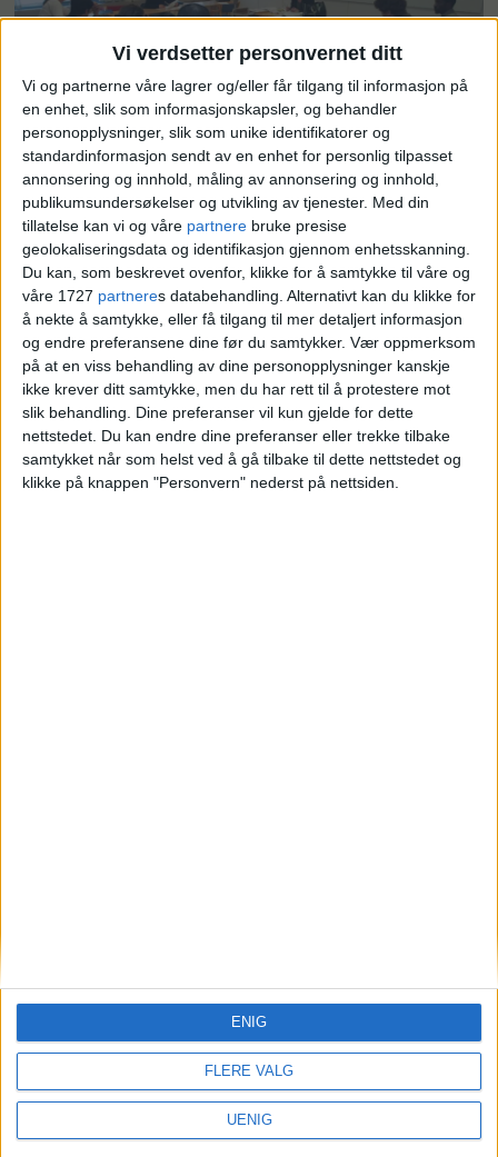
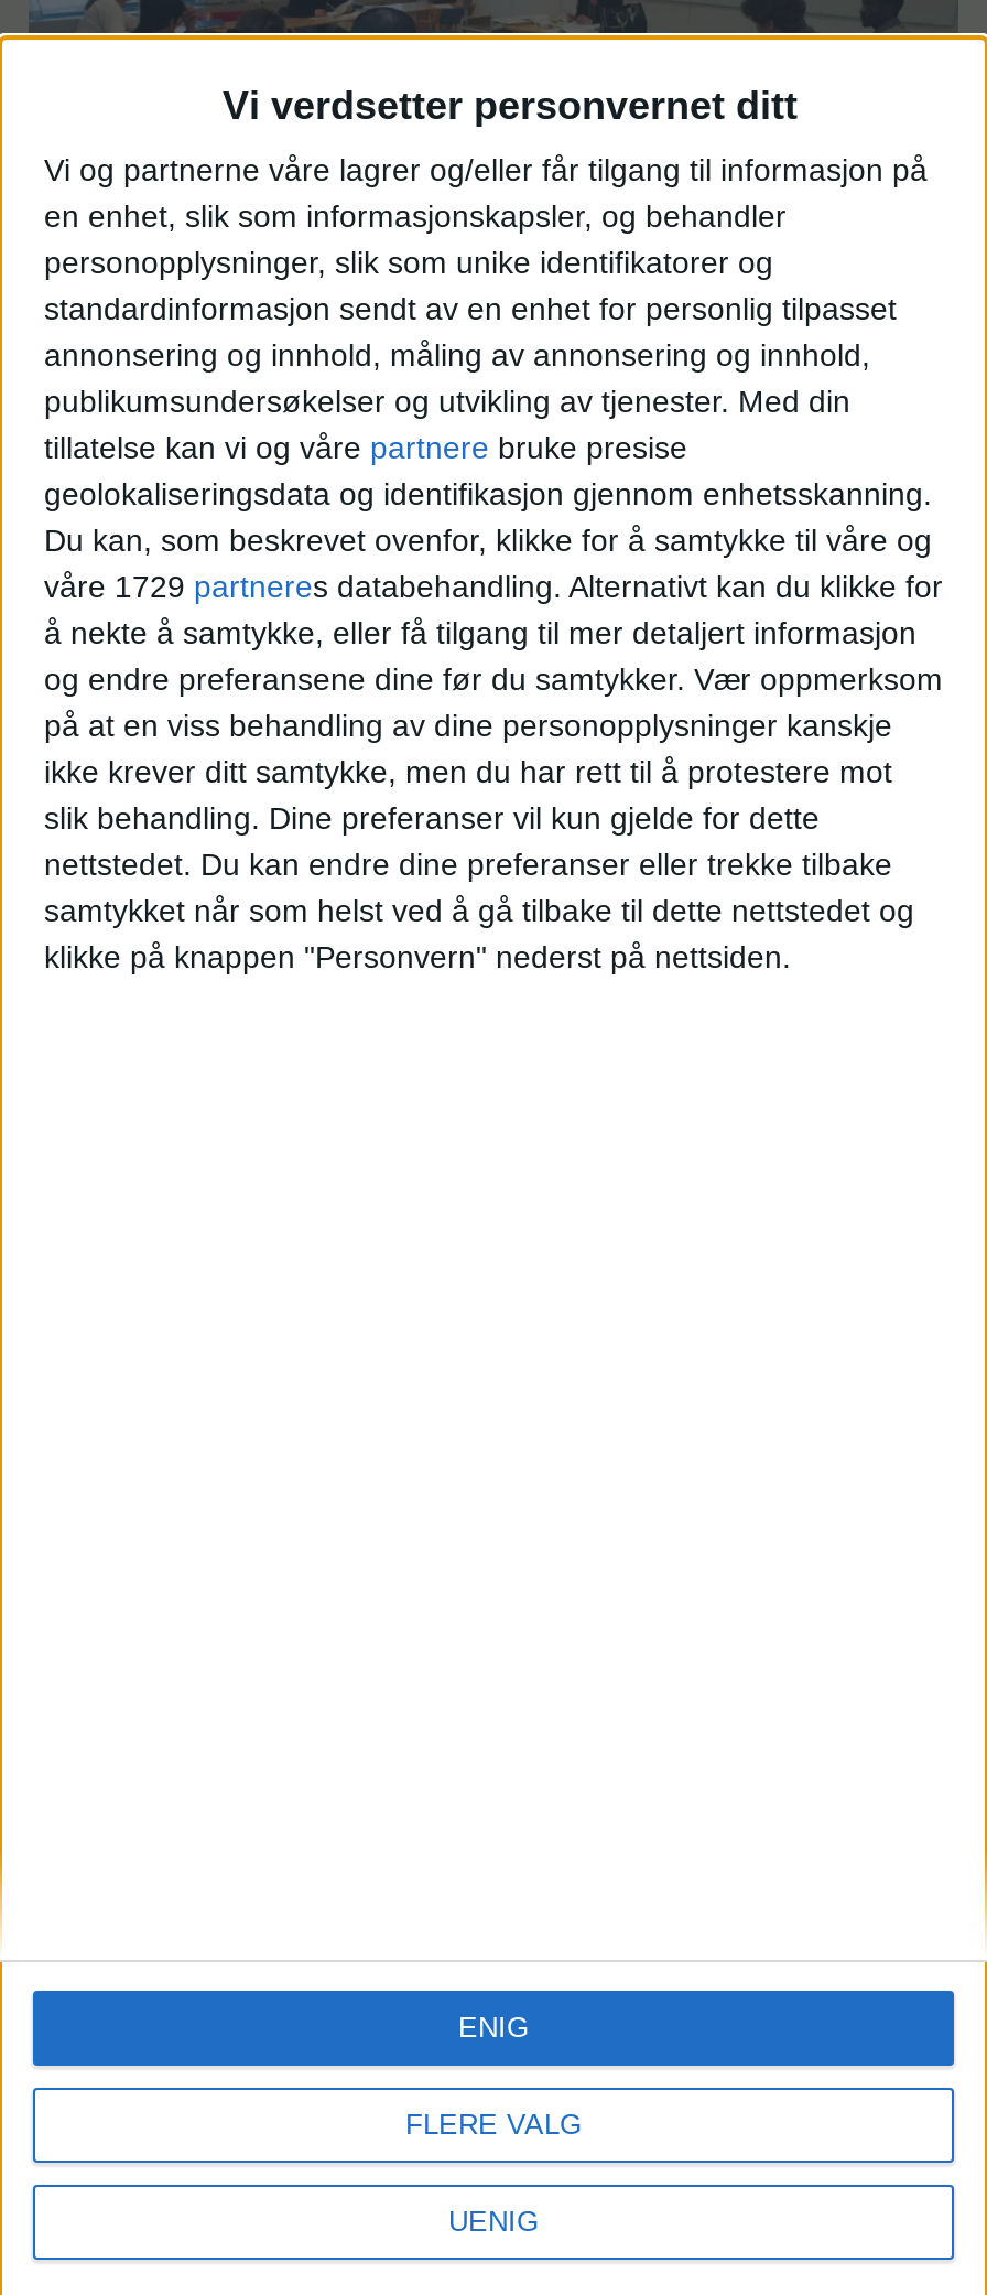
[22,287,476,305] våre 1727 partneres databehandling. Alternativt kan du klikke for -> [44,570,943,605] våre 1729 partneres databehandling. Alternativt kan du klikke for

